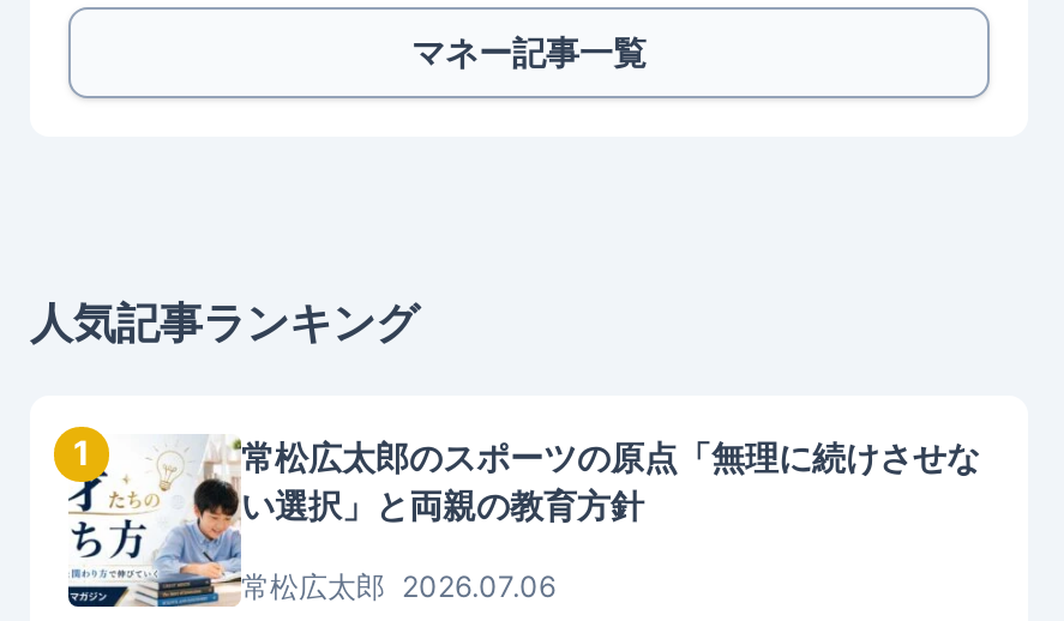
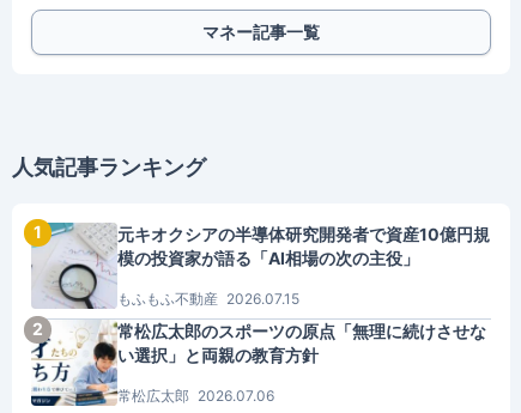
none -> [31,221,490,339] [image] | 元キオクシアの半導体研究開発者で資産10億円規 | 模の投資家が語る「AI相場の次の主役」 | もふもふ不動産 2026.07.15 | 2

